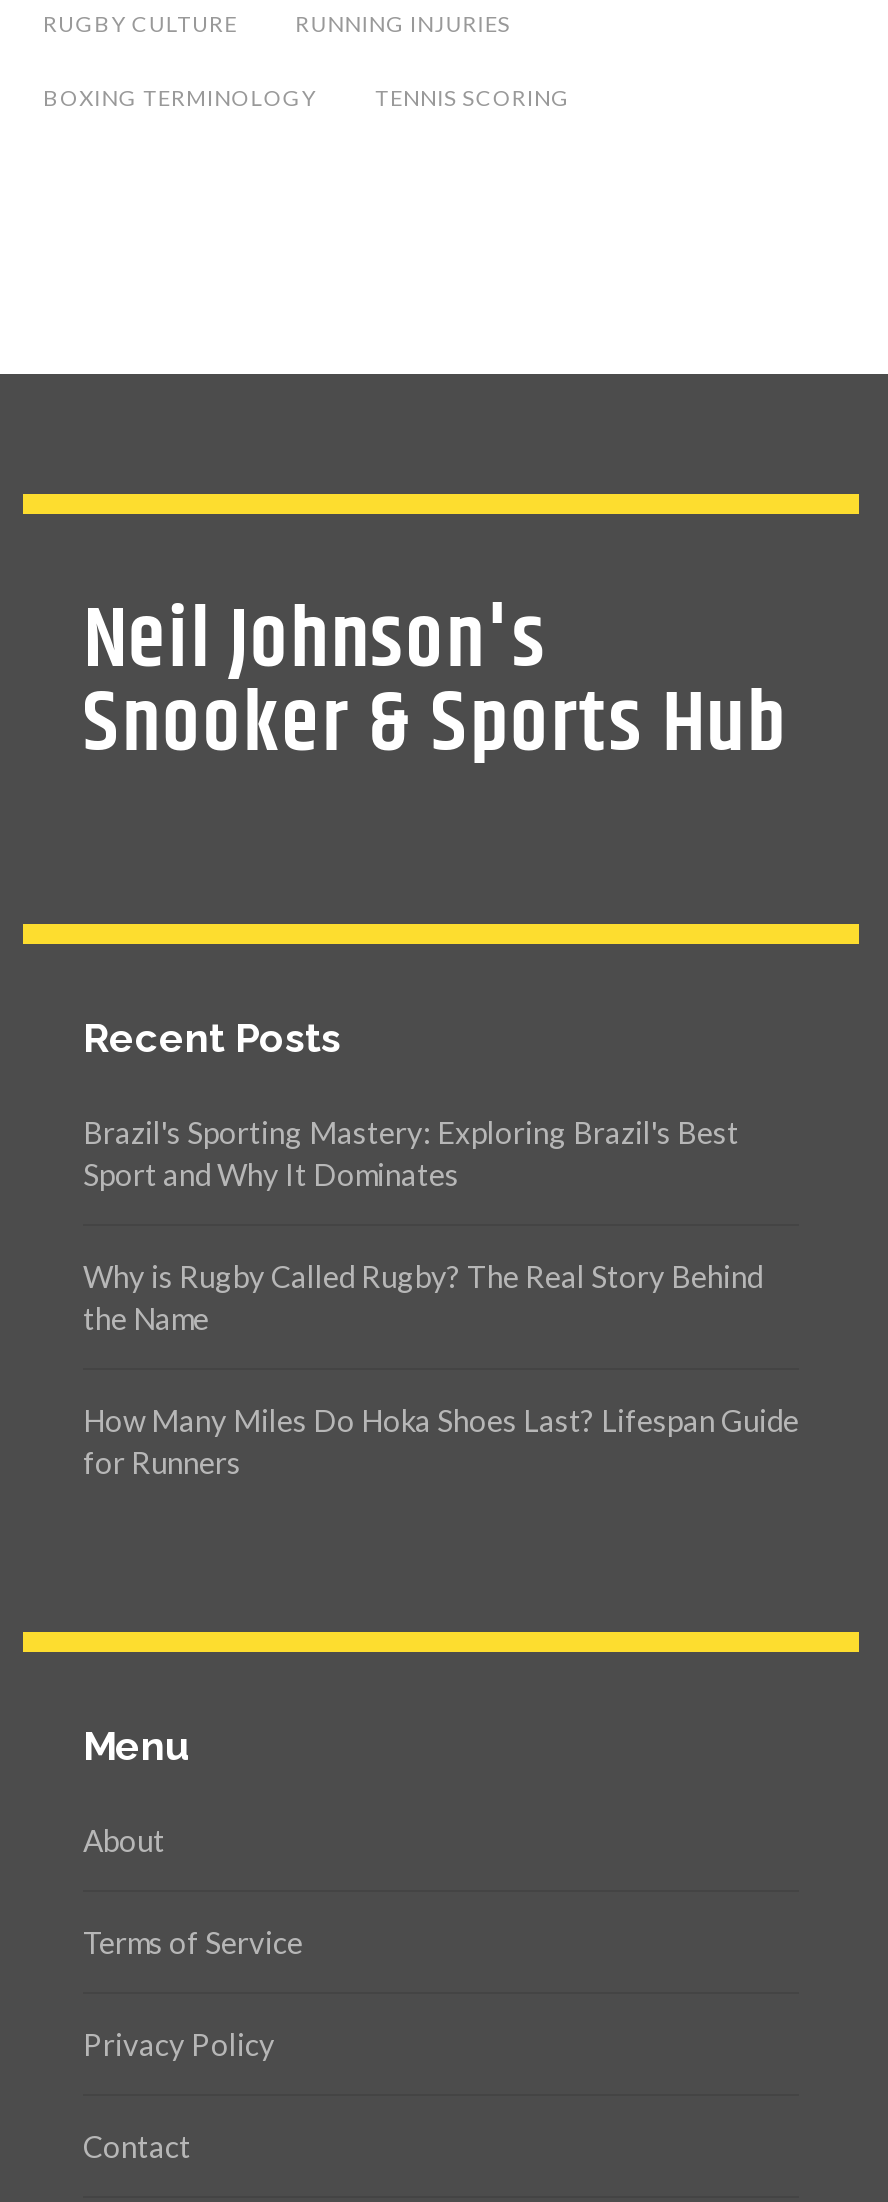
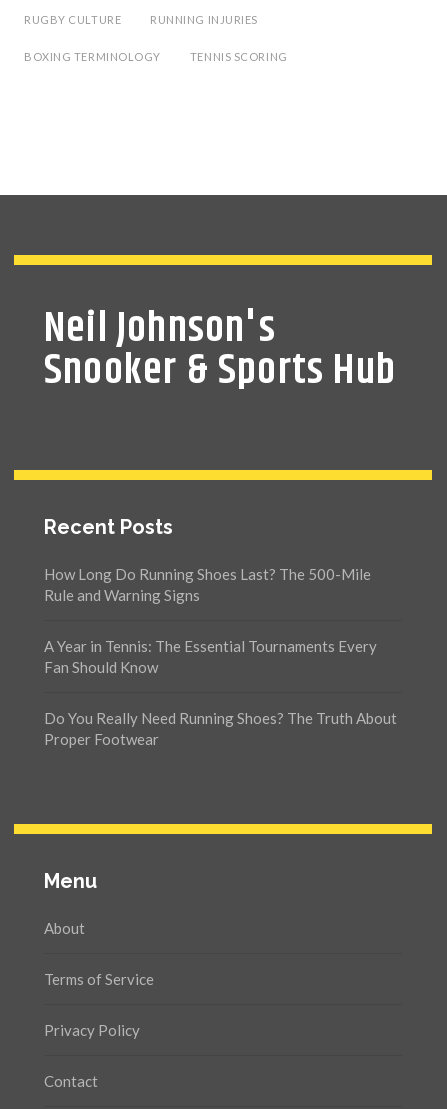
[83,1115,739,1193] Brazil's Sporting Mastery: Exploring Brazil's Best | Sport and Why It Dominates -> [44,565,371,604] How Long Do Running Shoes Last? The 500-Mile | Rule and Warning Signs
[83,1259,763,1337] Why is Rugby Called Rugby? The Real Story Behind | the Name -> [44,637,377,676] A Year in Tennis: The Essential Tournaments Every | Fan Should Know
[83,1403,799,1481] How Many Miles Do Hoka Shoes Last? Lifespan Guide | for Runners -> [44,709,397,748] Do You Really Need Running Shoes? The Truth About | Proper Footwear

